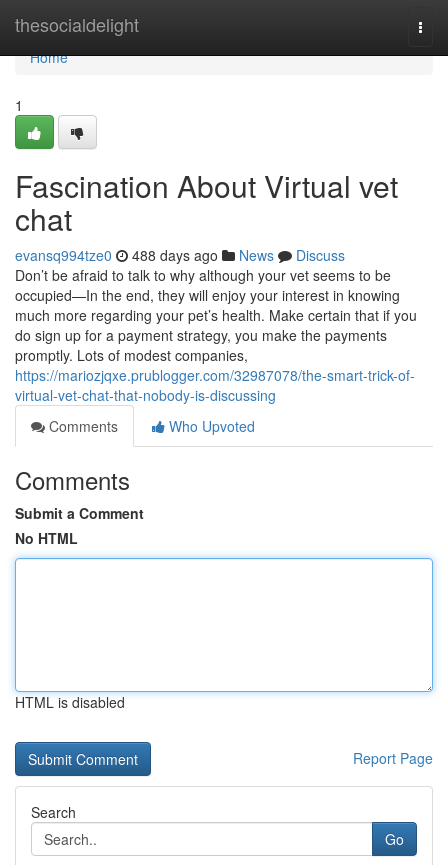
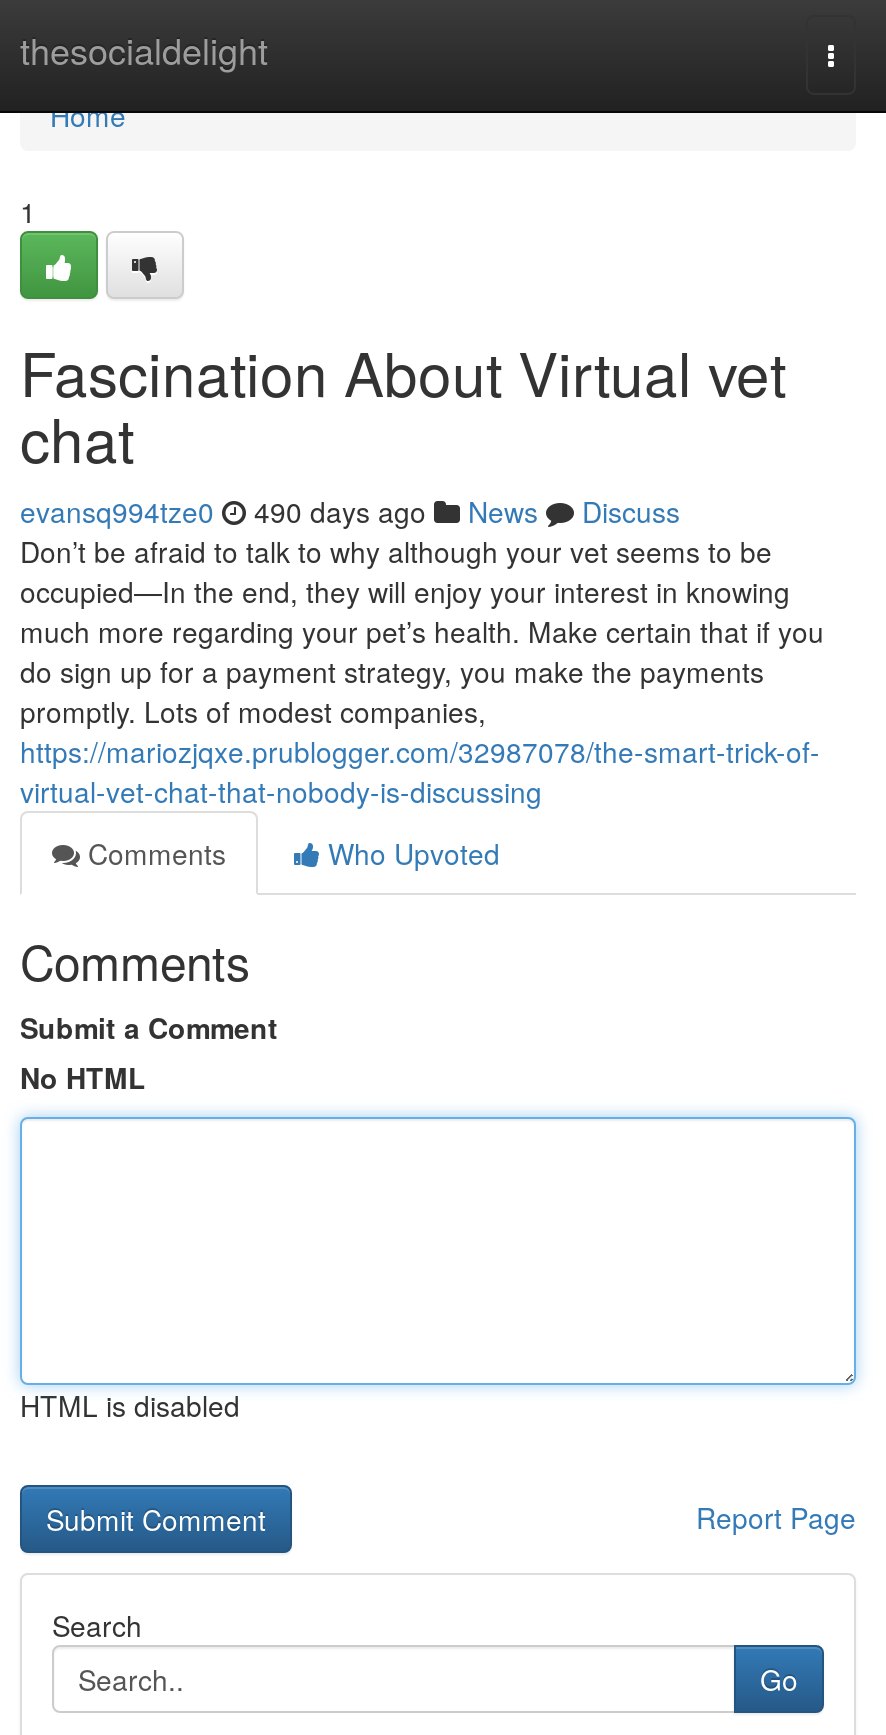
[15,245,345,265] evansq994tze0 488 days ago News Discuss -> [20,491,680,531] evansq994tze0 490 days ago News Discuss

